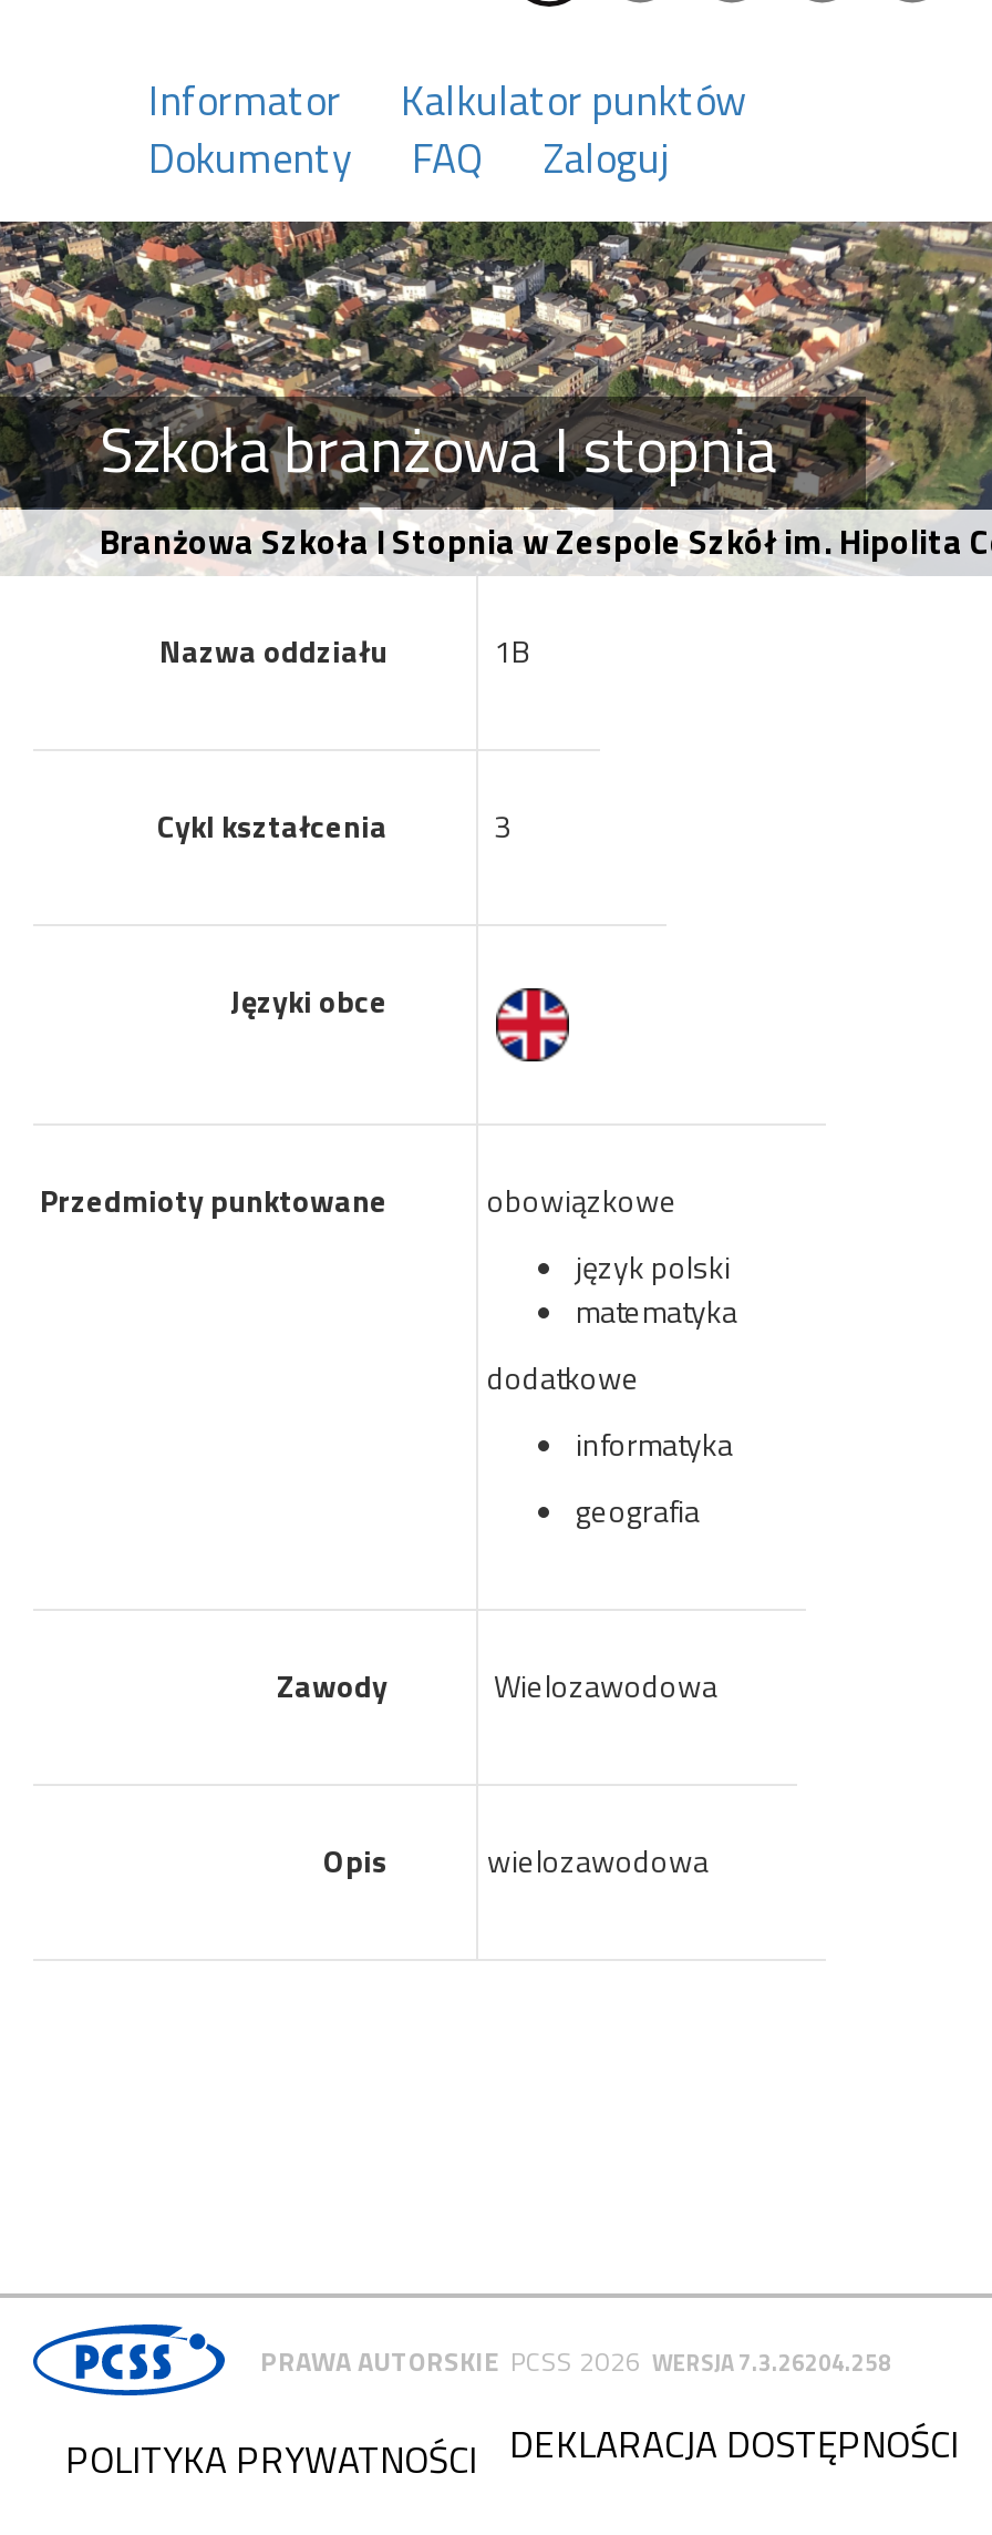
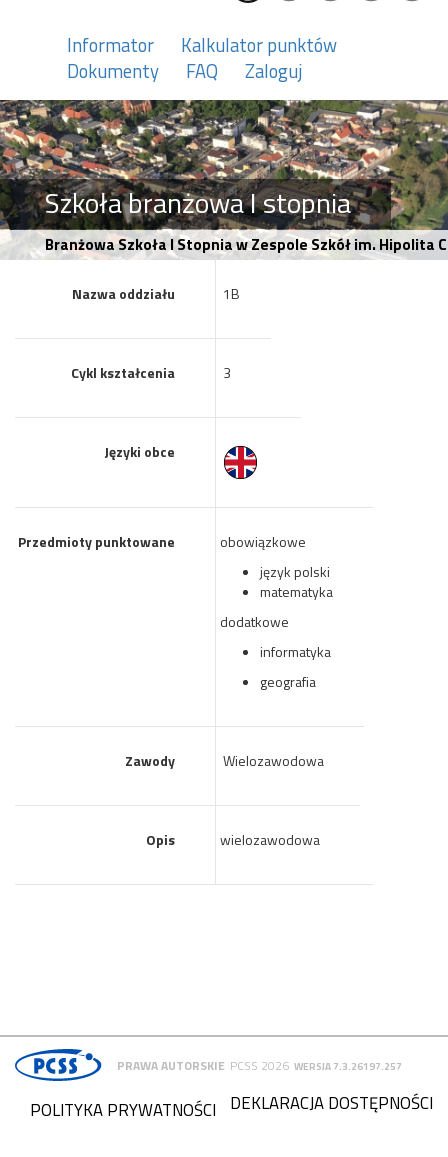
[260,2340,891,2382] PRAWA AUTORSKIE PCSS 2026 WERSJA 7.3.26204.258 -> [117,1056,402,1075] PRAWA AUTORSKIE PCSS 2026 WERSJA 7.3.26197.257

